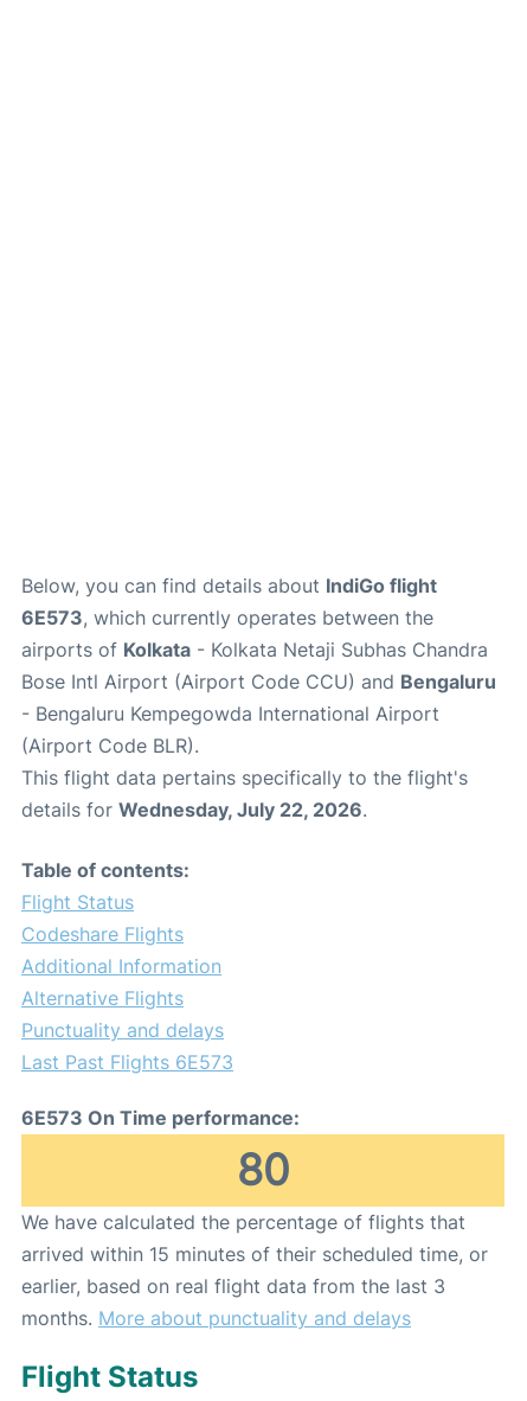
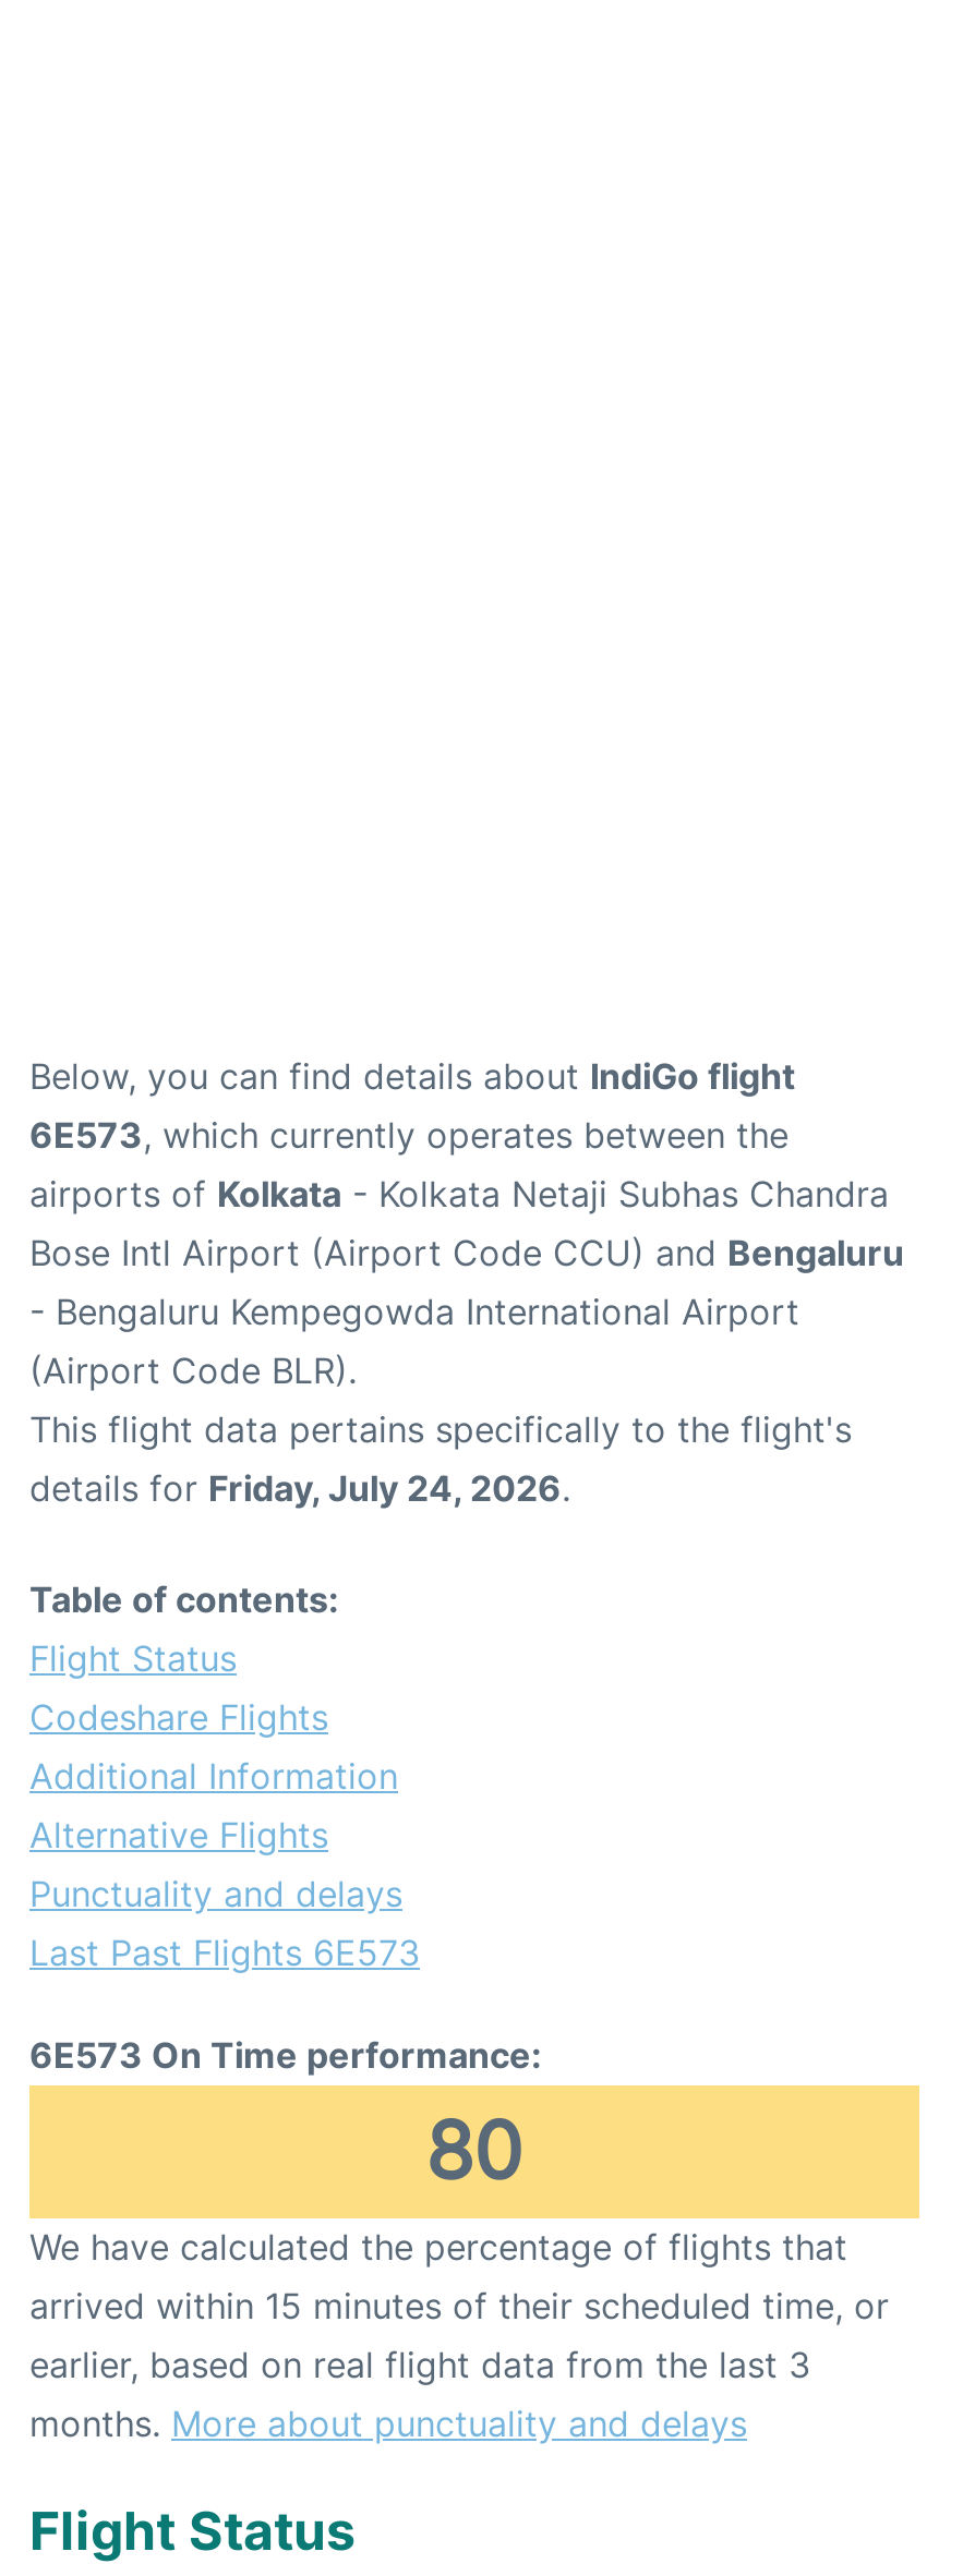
[21,798,367,822] details for Wednesday, July 22, 2026. -> [29,1466,570,1510] details for Friday, July 24, 2026.

